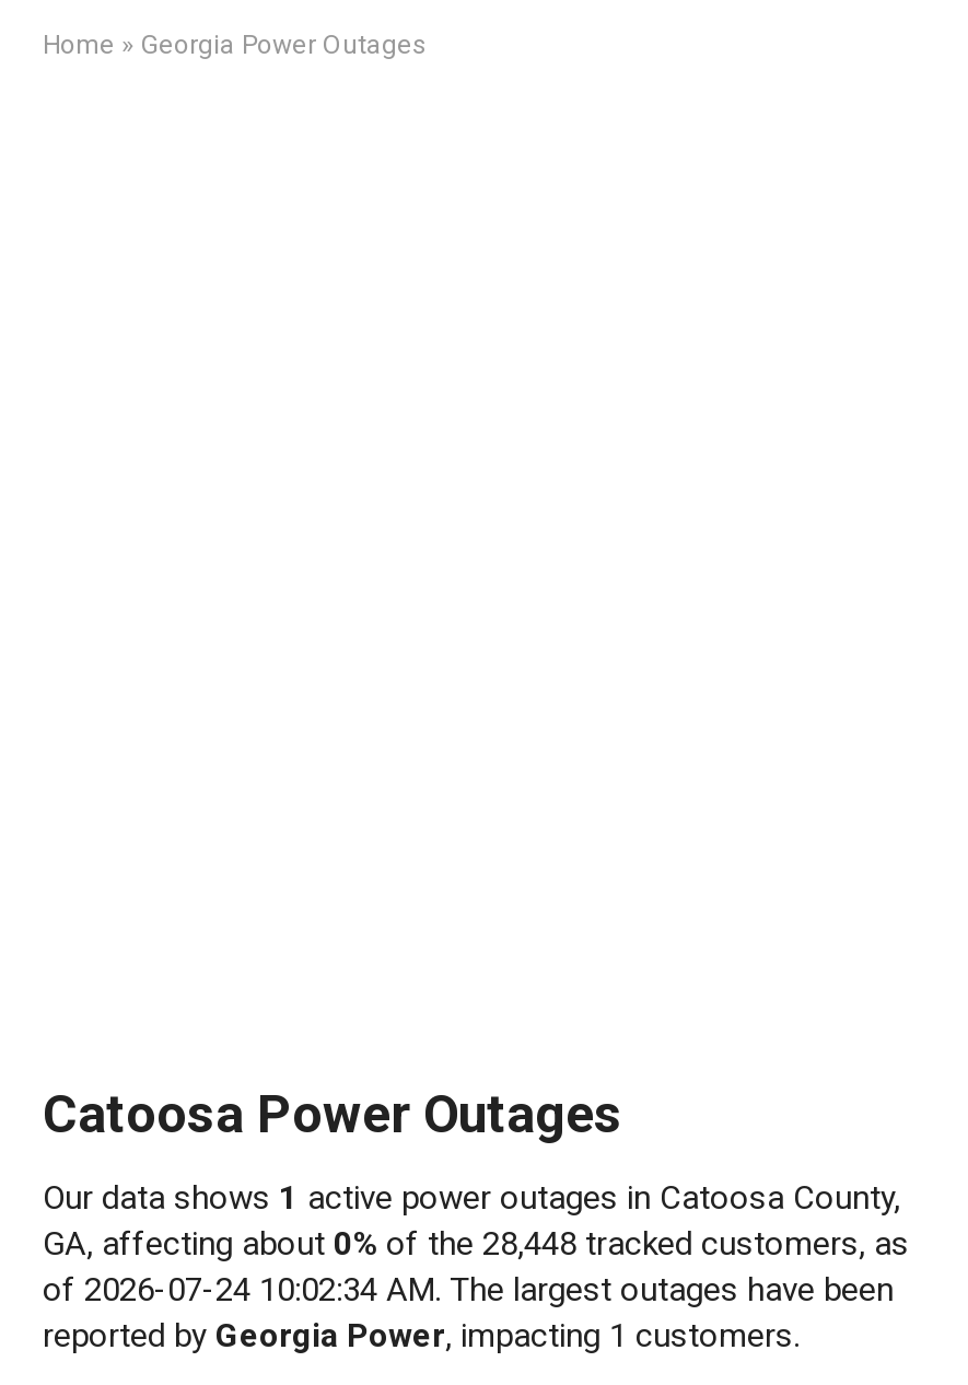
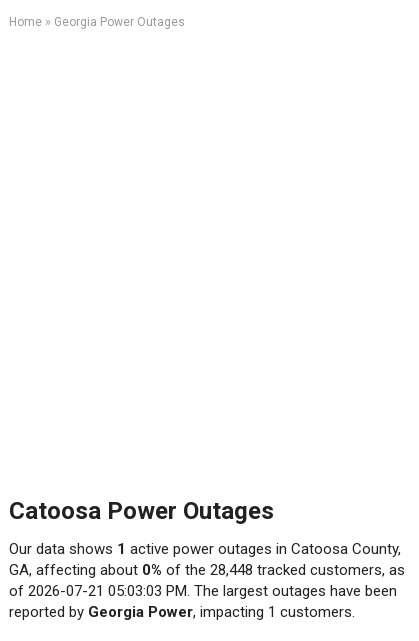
[43,1270,894,1310] of 2026-07-24 10:02:34 AM. The largest outages have been -> [9,582,397,600] of 2026-07-21 05:03:03 PM. The largest outages have been

